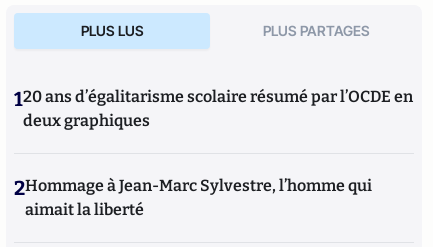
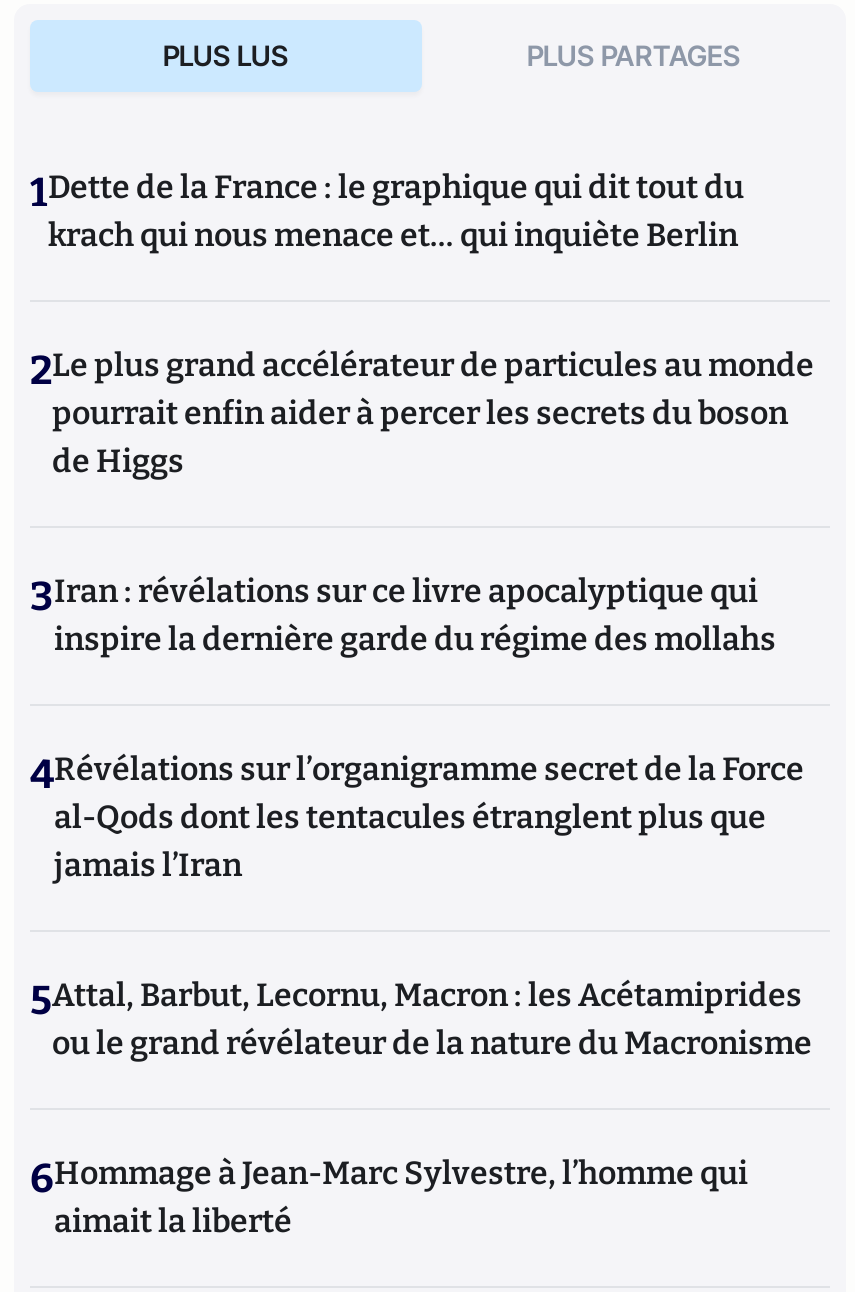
[14,87,413,200] 120 ans d’égalitarisme scolaire résumé par l’OCDE en | deux graphiques | 2Hommage à Jean-Marc Sylvestre, l’homme qui -> [30,168,814,1202] 1Dette de la France : le graphique qui dit tout du | krach qui nous menace et… qui inquiète Berlin | 2Le plus grand accélérateur de particules au monde | pourrait enfin aider à percer les secrets du boson | de Higgs | 3Iran : révélations sur ce livre apocalyptique qui | inspire la dernière garde du régime des mollahs | 4Révélations sur l’organigramme secret de la Force | al-Qods dont les tentacules étranglent plus que | jamais l’Iran | 5Attal, Barbut, Lecornu, Macron : les Acétamiprides | ou le grand révélateur de la nature du Macronisme | 6Hommage à Jean-Marc Sylvestre, l’homme qui

